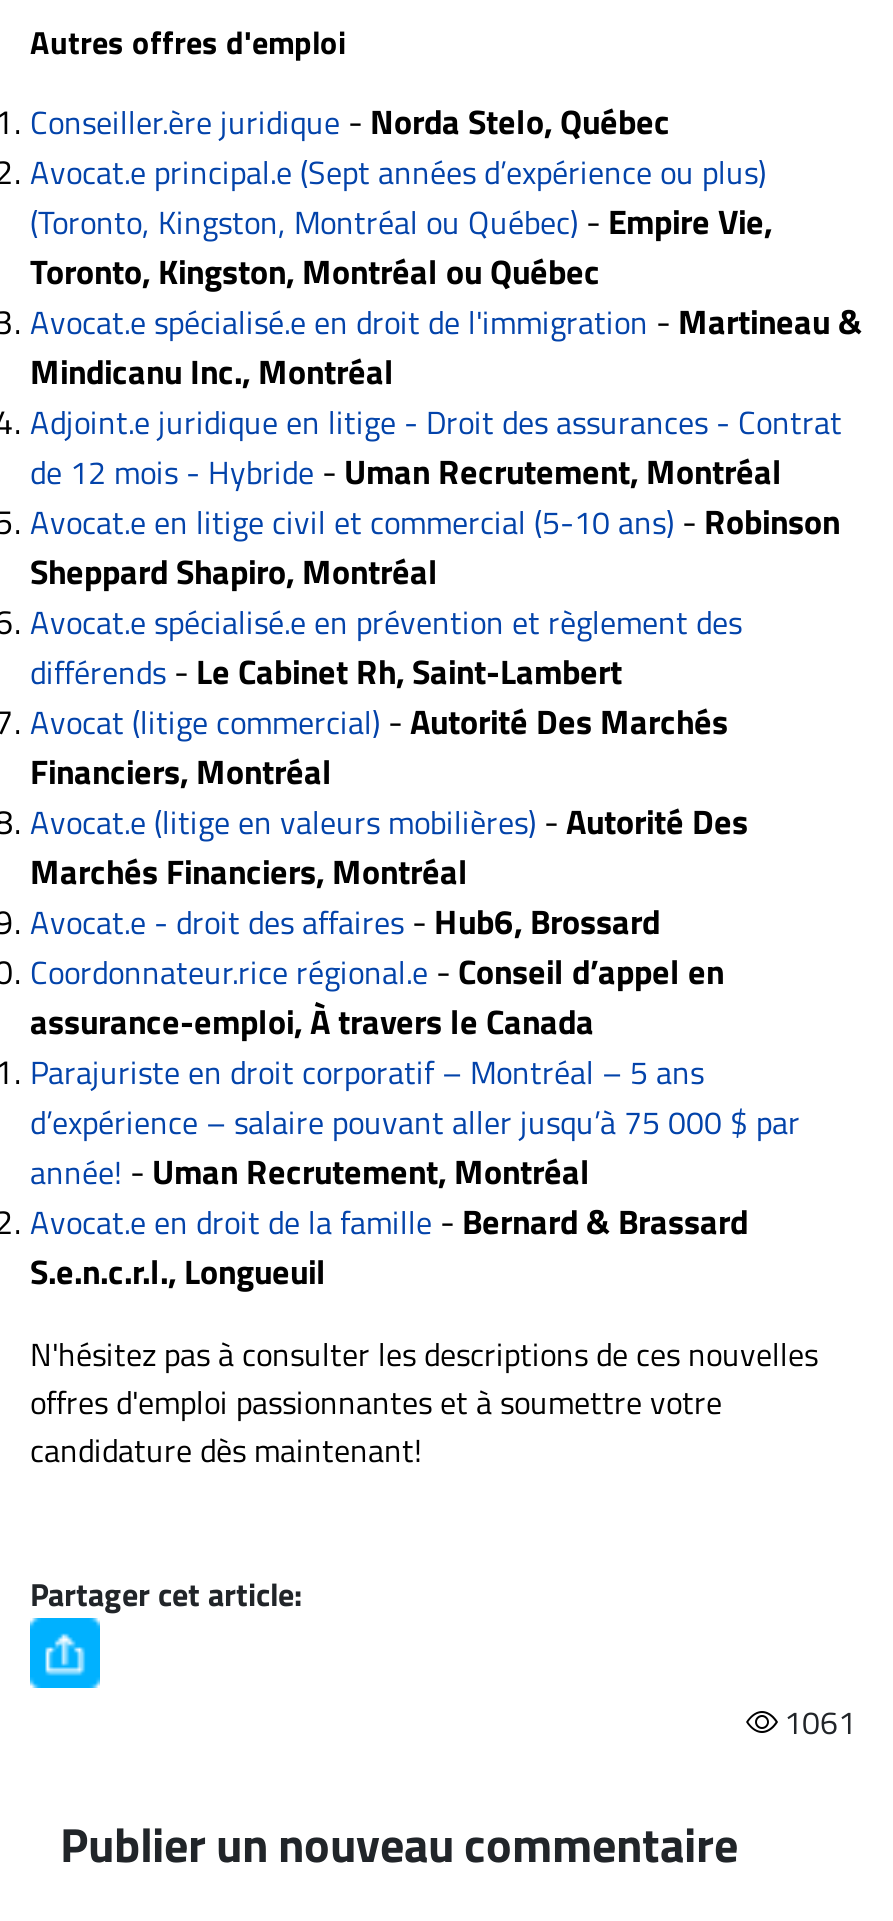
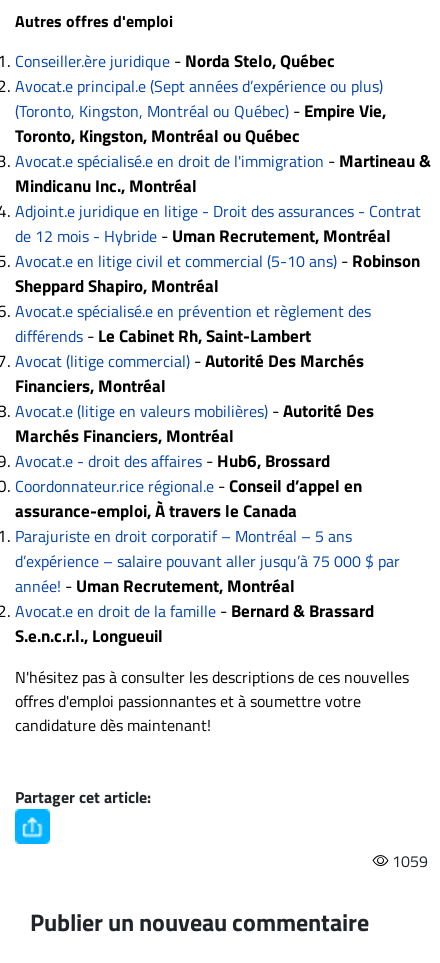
[776,1697,856,1745] 1061 -> [388,848,428,872] 1059

